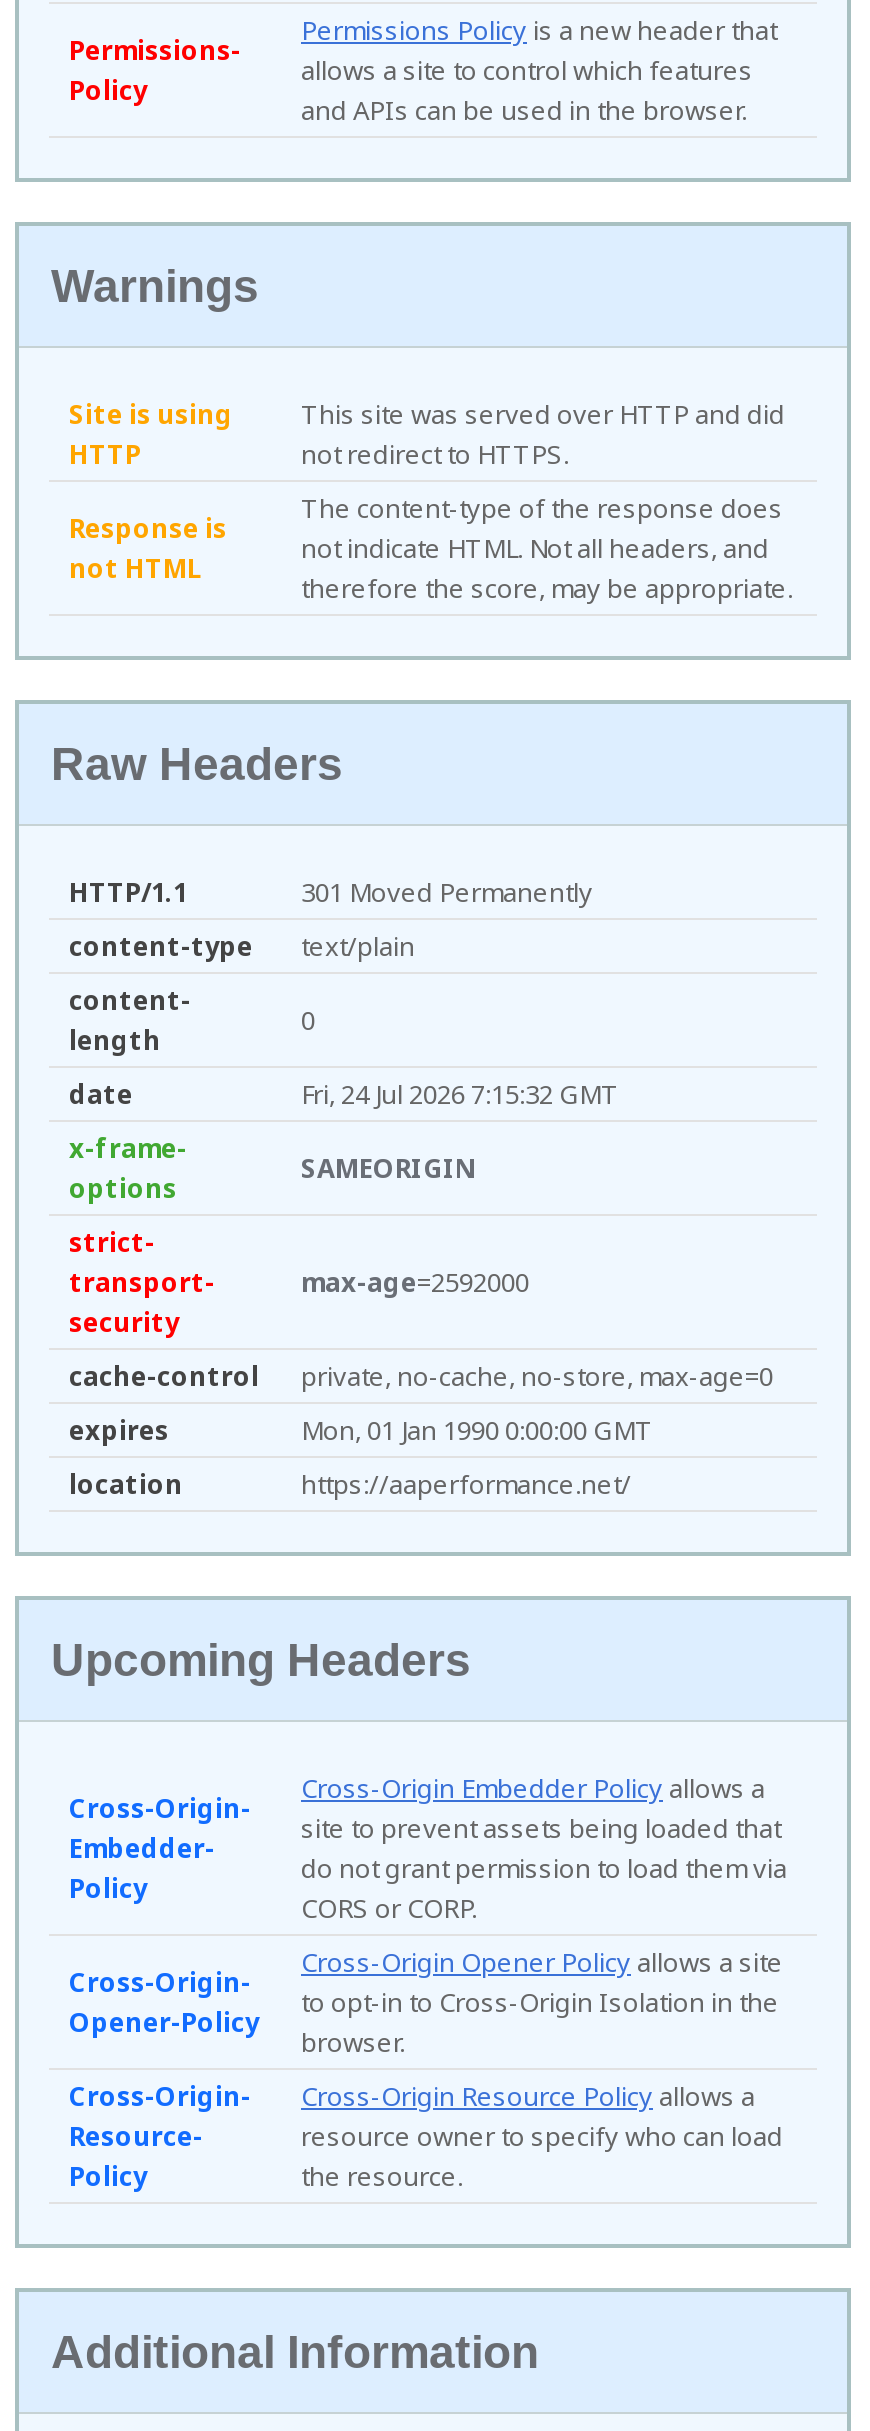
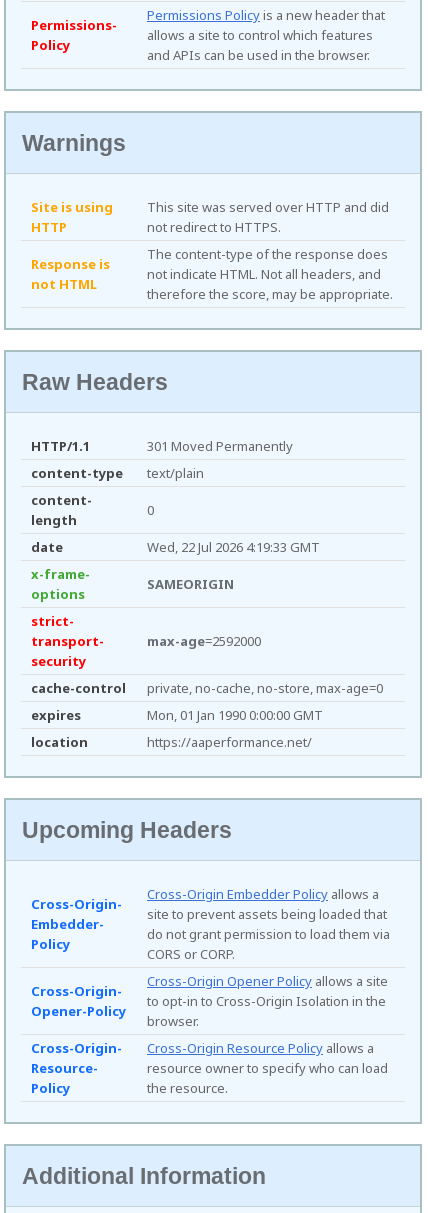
[301,1077,619,1113] Fri, 24 Jul 2026 7:15:32 GMT -> [147,538,320,556] Wed, 22 Jul 2026 4:19:33 GMT

